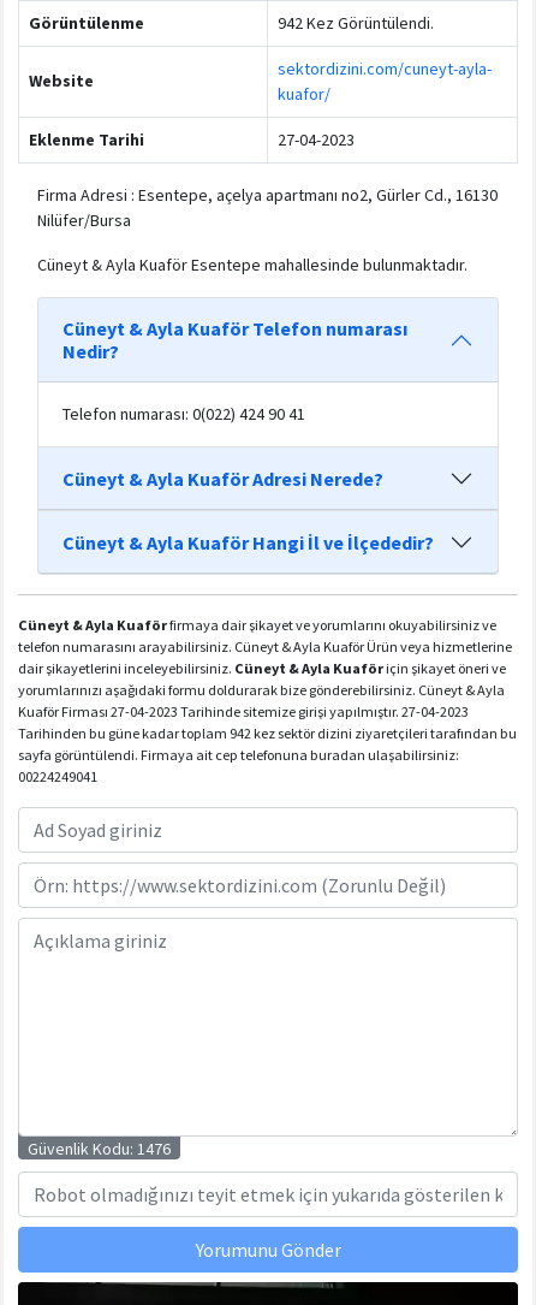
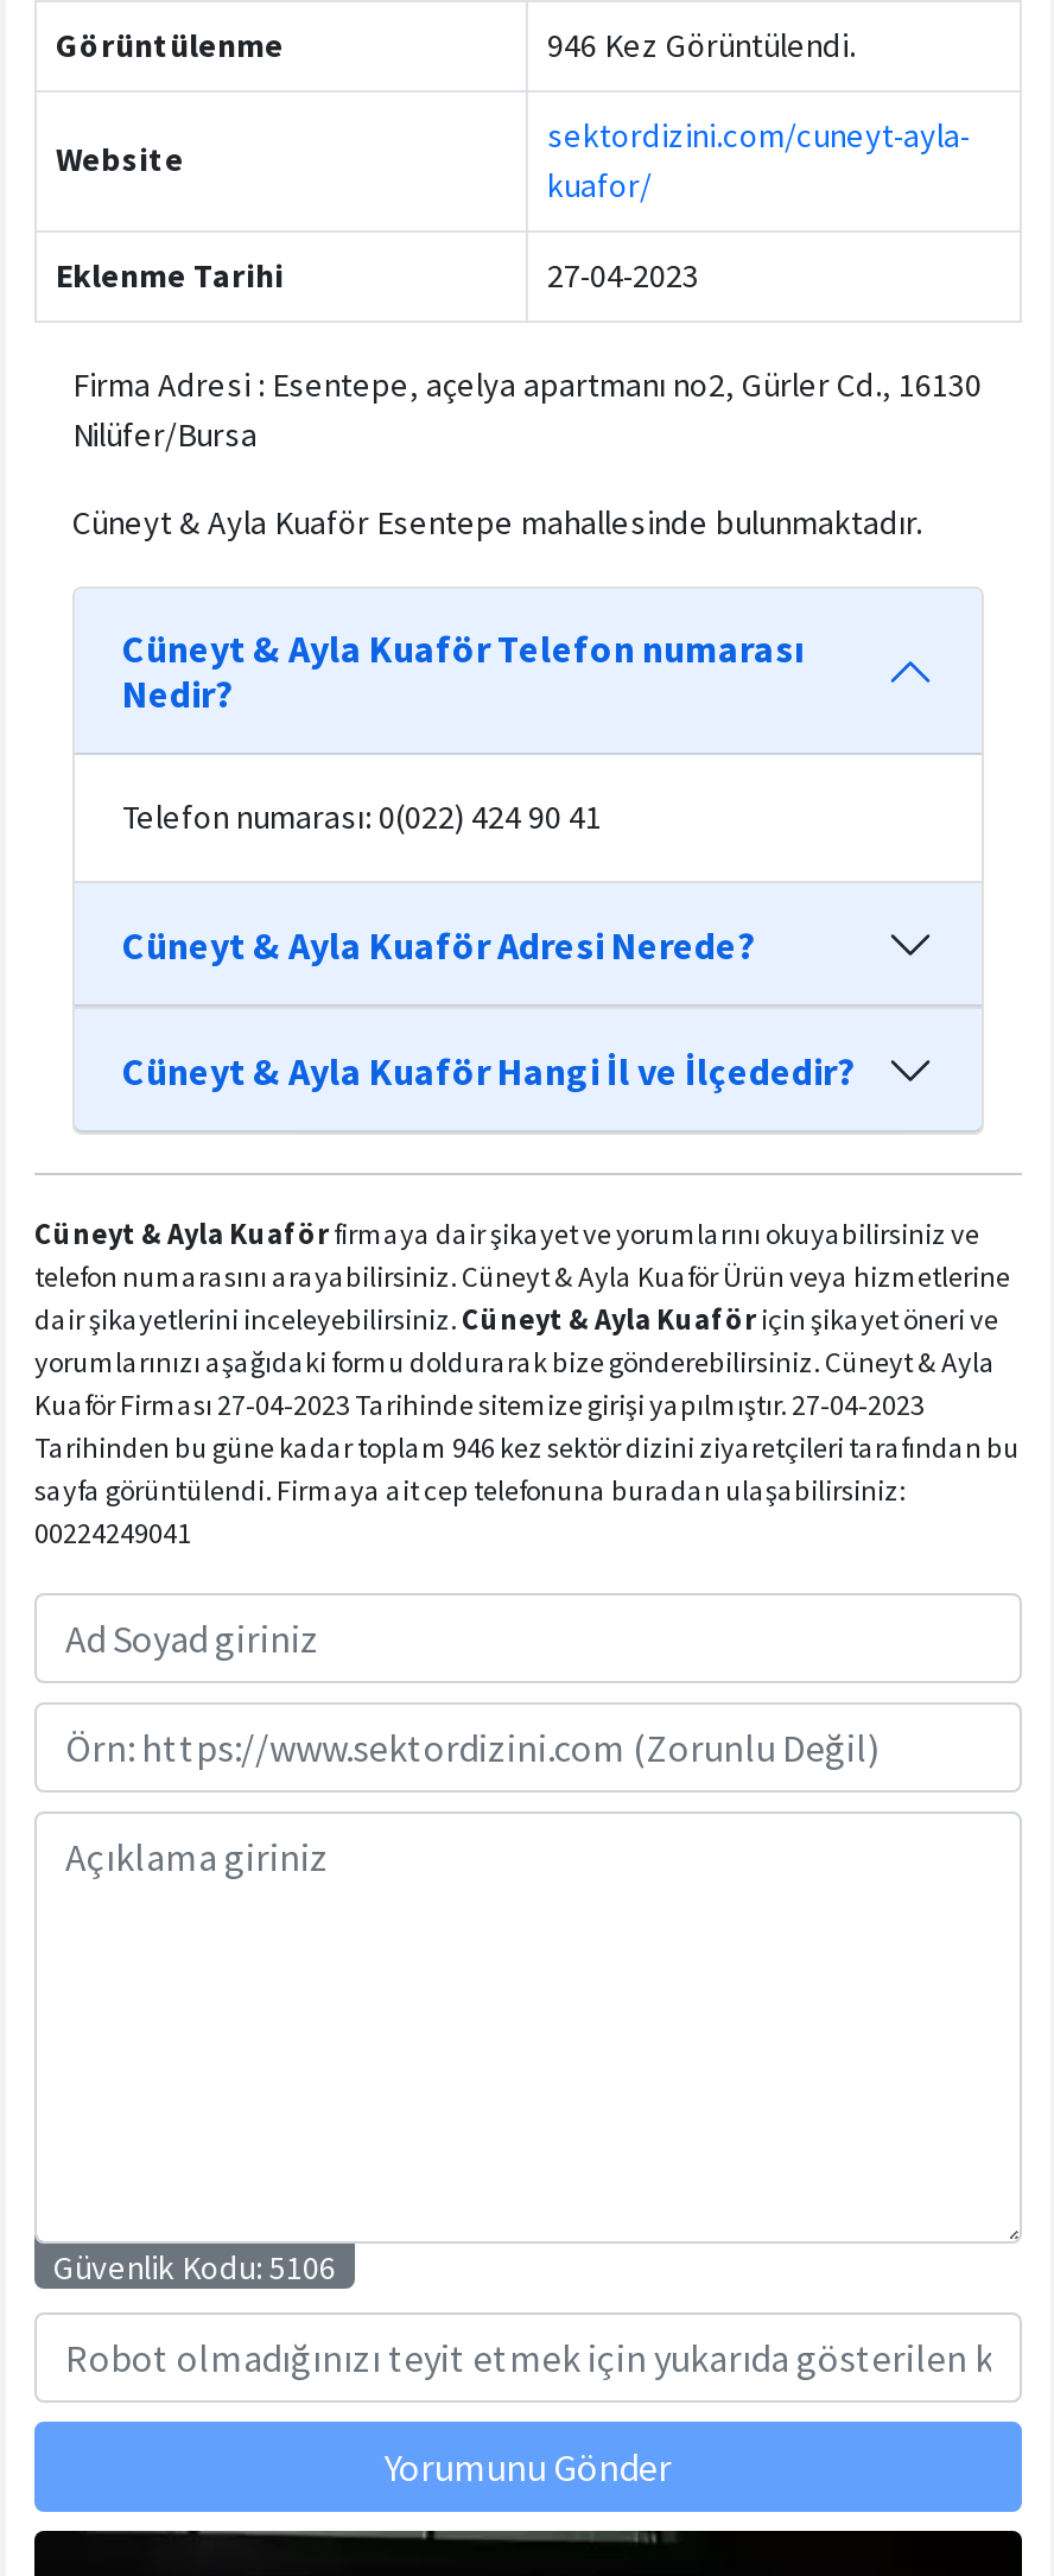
[278,12,434,34] 942 Kez Görüntülendi. -> [547,24,856,66] 946 Kez Görüntülendi.
[18,724,517,742] Tarihinden bu güne kadar toplam 942 kez sektör dizini ziyaretçileri tarafından bu -> [34,1429,1020,1465] Tarihinden bu güne kadar toplam 946 kez sektör dizini ziyaretçileri tarafından bu
[28,1138,171,1159] Güvenlik Kodu: 1476 -> [53,2246,336,2289] Güvenlik Kodu: 5106

